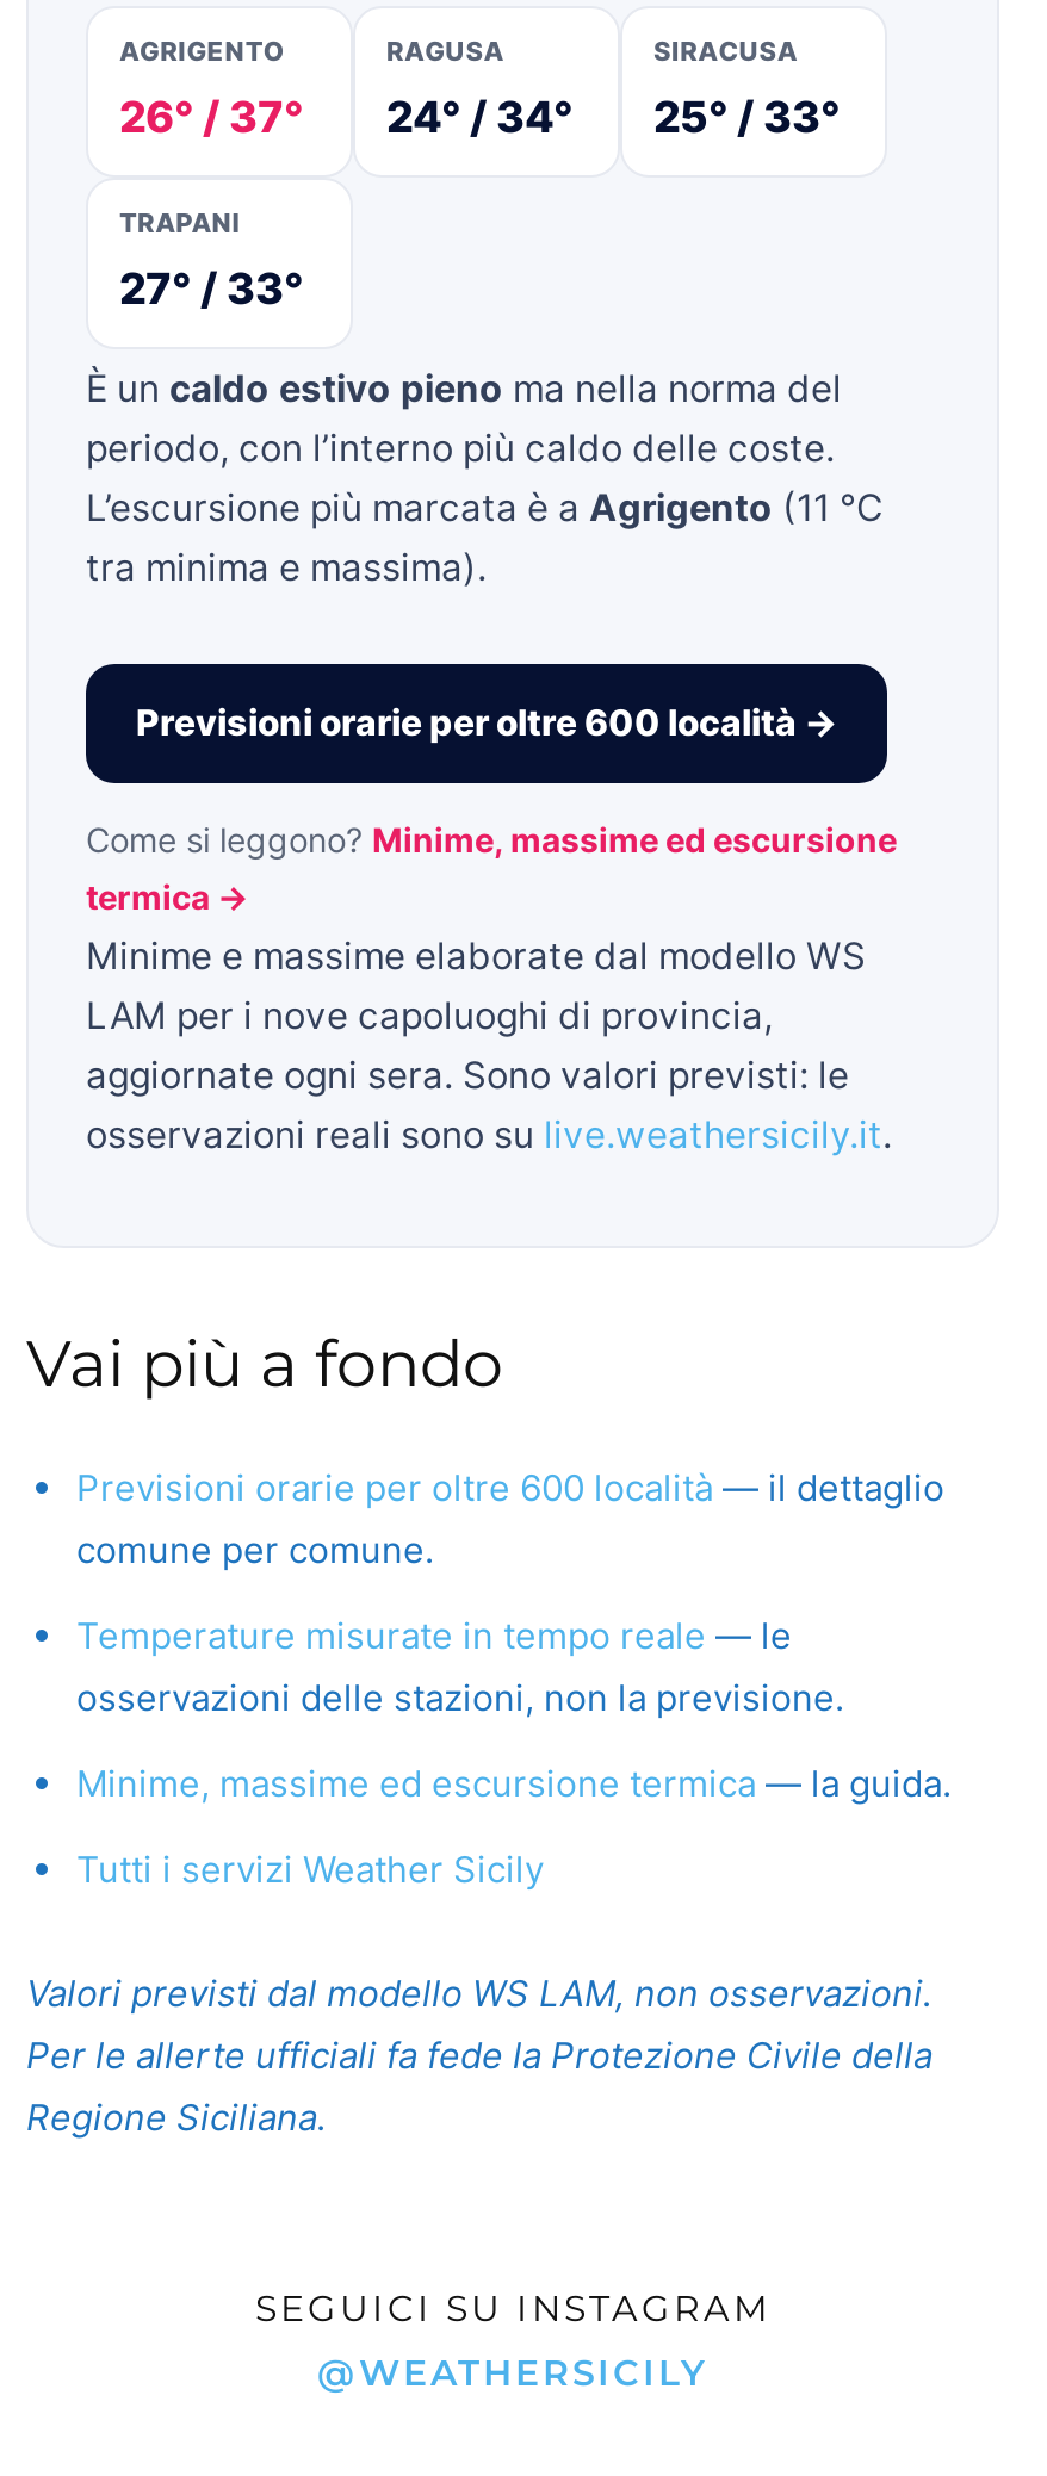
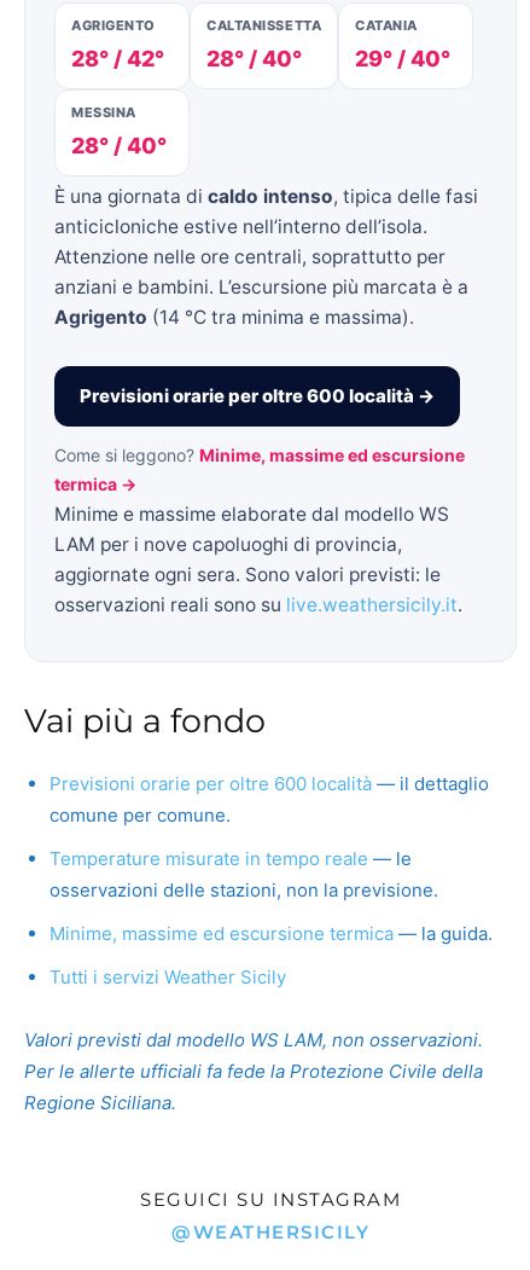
[386,34,504,67] RAGUSA -> [206,17,321,34] CALTANISSETTA
[653,34,798,67] SIRACUSA -> [355,17,418,34] CATANIA
[119,91,303,141] 26° / 37° -> [71,46,164,71] 28° / 42°
[386,91,572,141] 24° / 34° -> [206,46,302,71] 28° / 40°
[653,91,840,141] 25° / 33° -> [355,46,451,71] 29° / 40°
[119,206,241,239] TRAPANI -> [71,104,136,121] MESSINA
[119,263,303,313] 27° / 33° -> [71,133,167,158] 28° / 40°
[86,365,882,590] È un caldo estivo pieno ma nella norma del | periodo, con l’interno più caldo delle coste. | L’escursione più marcata è a Agrigento (11 °C | tra minima e massima). -> [54,185,478,328] È una giornata di caldo intenso, tipica delle fasi | anticicloniche estive nell’interno dell’isola. | Attenzione nelle ore centrali, soprattutto per | anziani e bambini. L’escursione più marcata è a | Agrigento (14 °C tra minima e massima).

